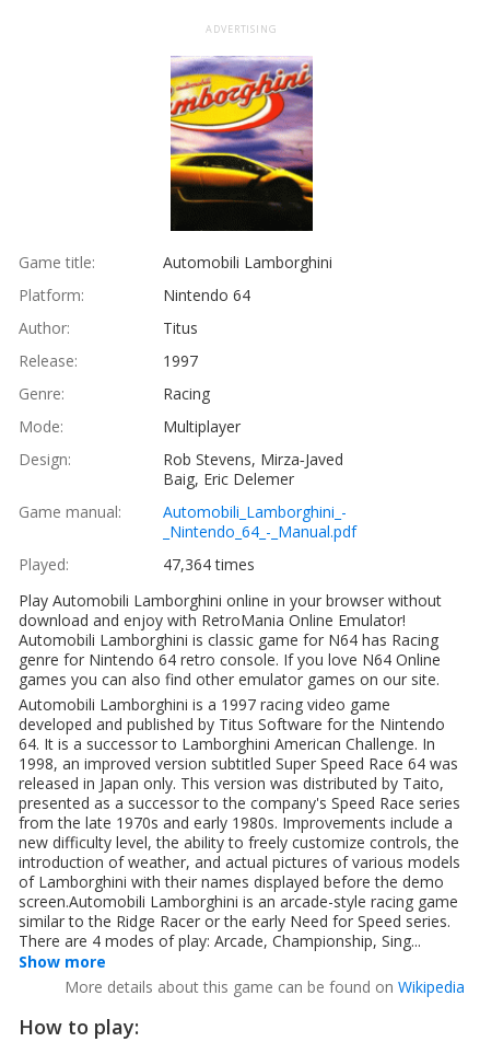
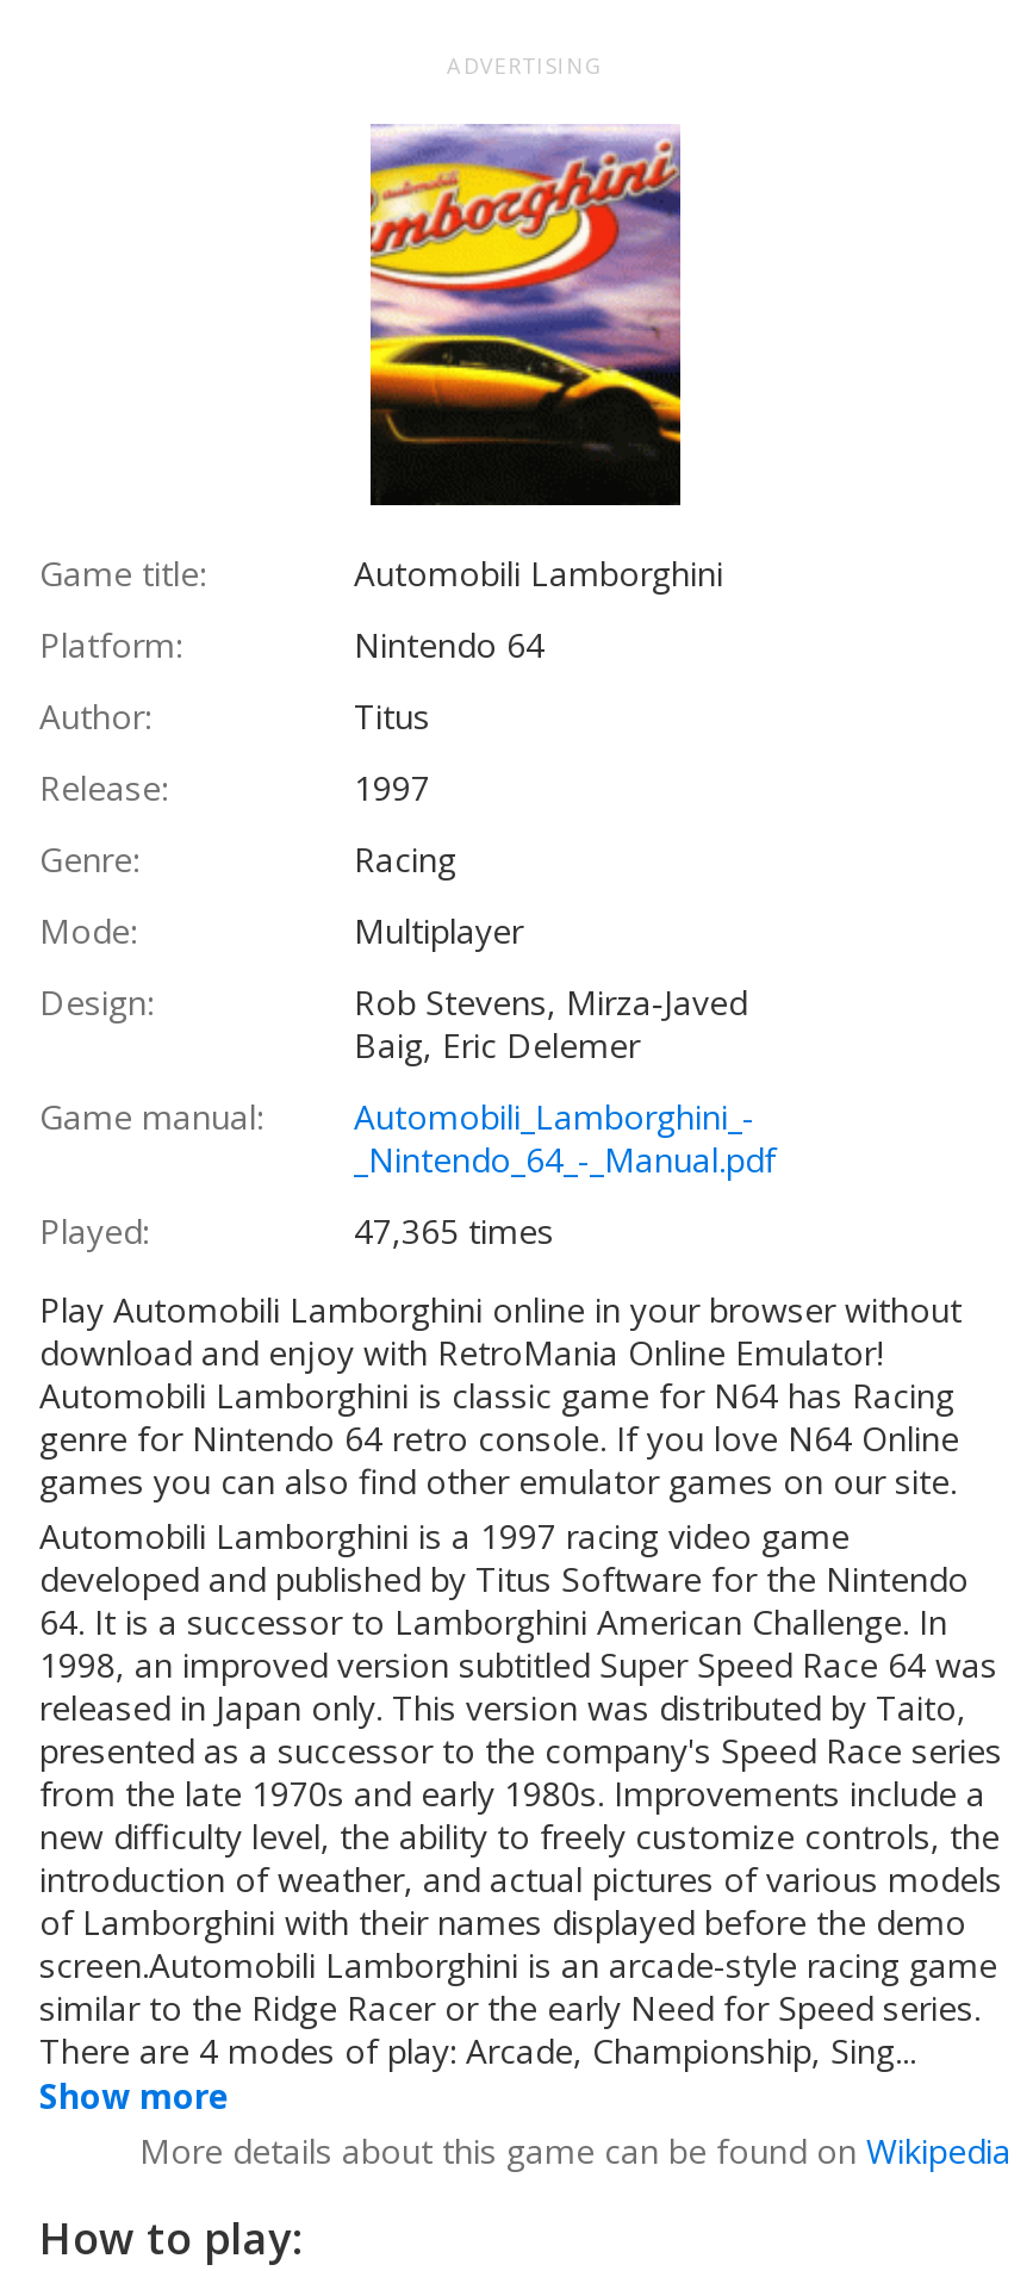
[163,553,255,574] 47,364 times -> [354,1207,554,1252] 47,365 times

